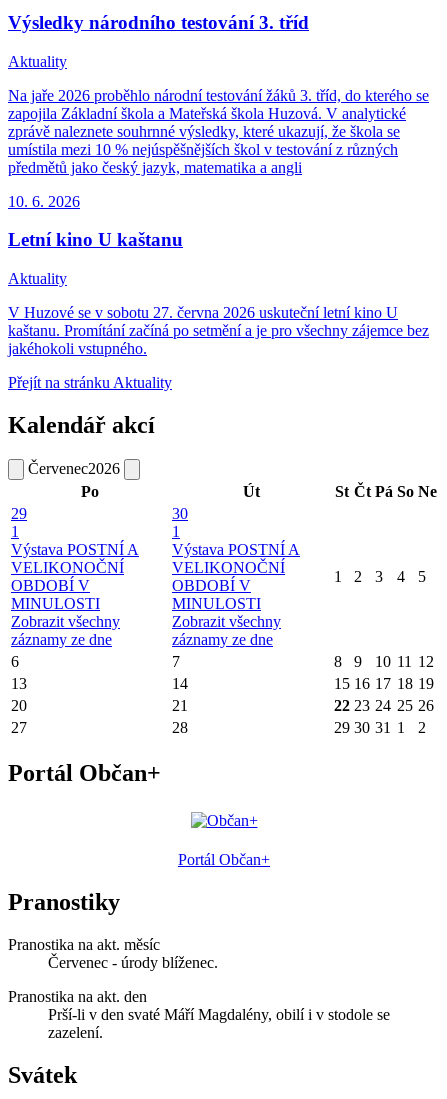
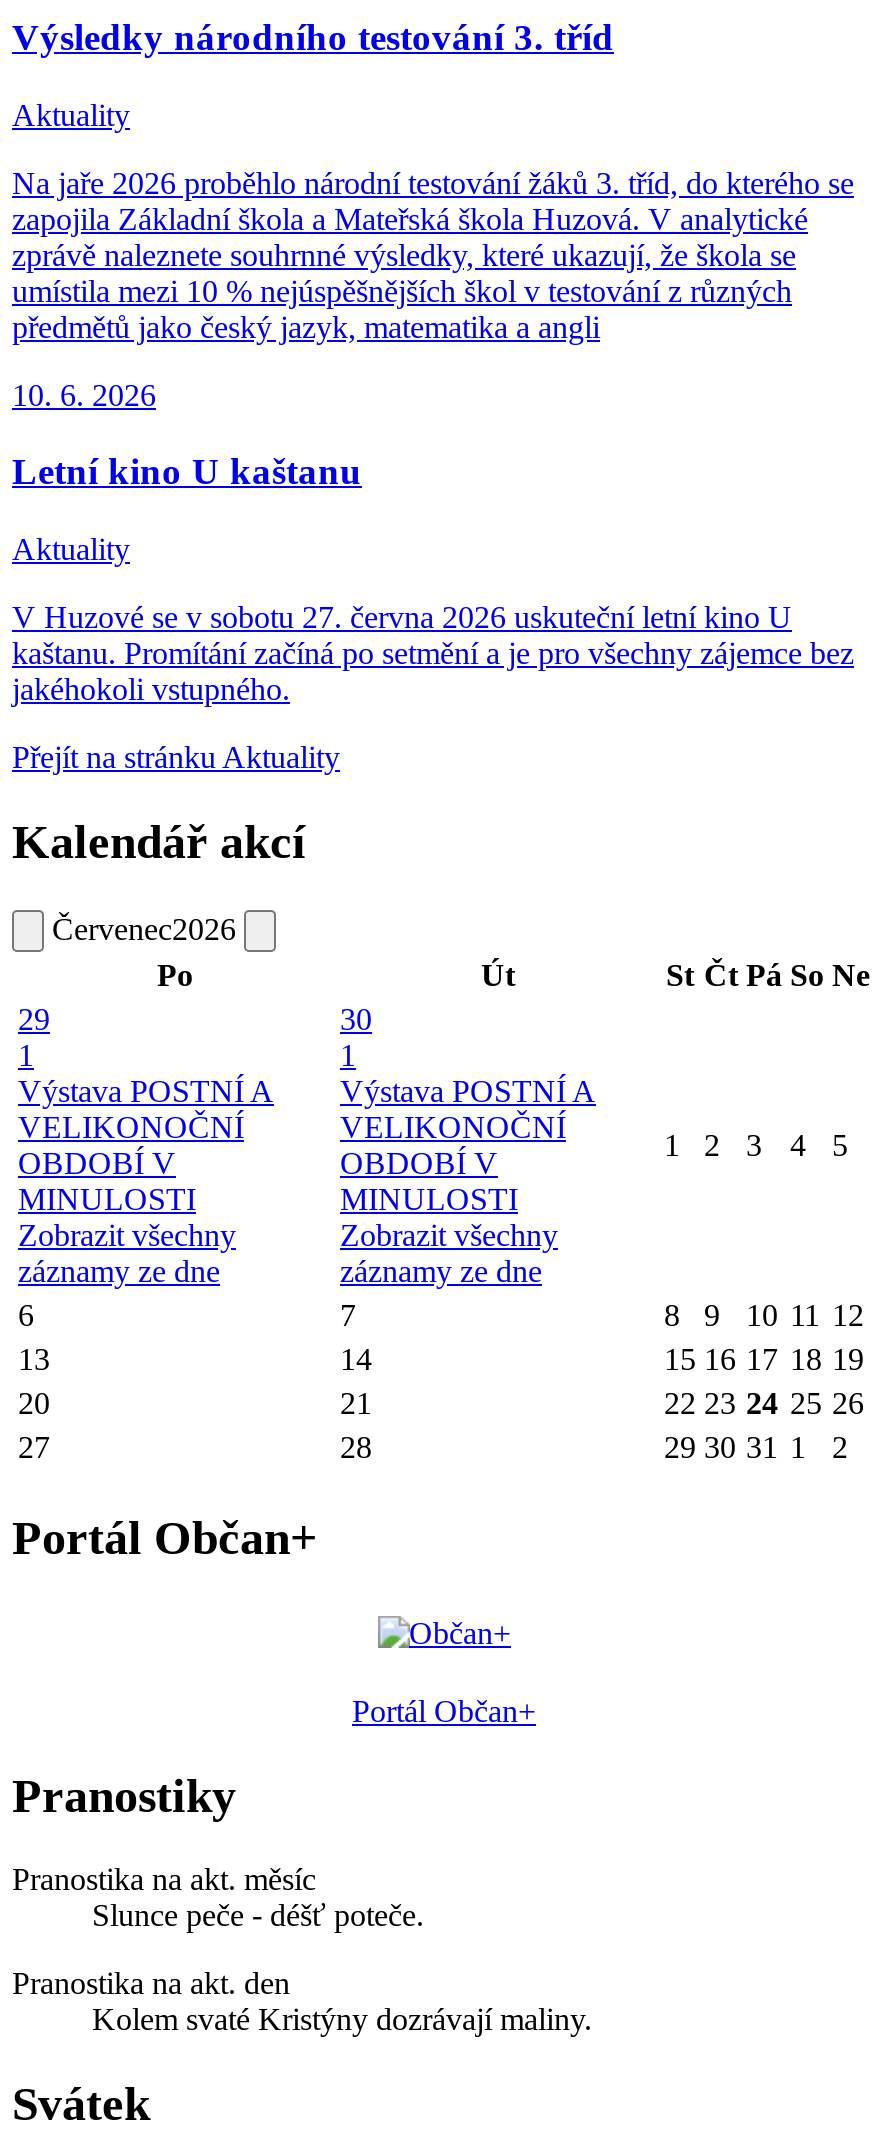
[48,954,218,971] Červenec - úrody blíženec. -> [92,1899,424,1933] Slunce peče - déšť poteče.
[48,1006,390,1041] Prší-li v den svaté Máří Magdalény, obilí i v stodole se | zazelení. -> [92,2003,592,2037] Kolem svaté Kristýny dozrávají maliny.

